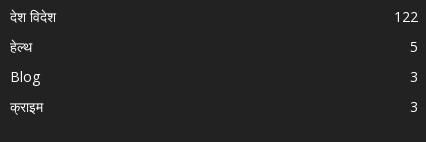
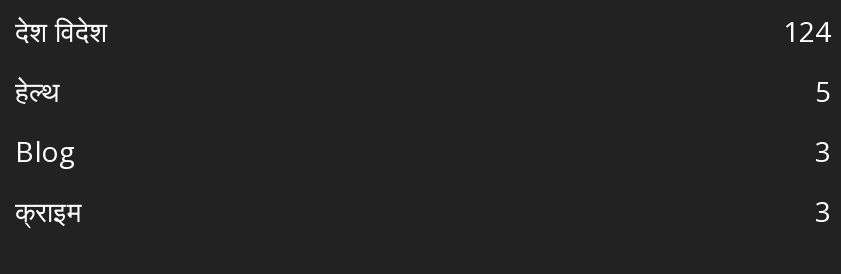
[394,7,418,26] 122 -> [783,12,831,50] 124

